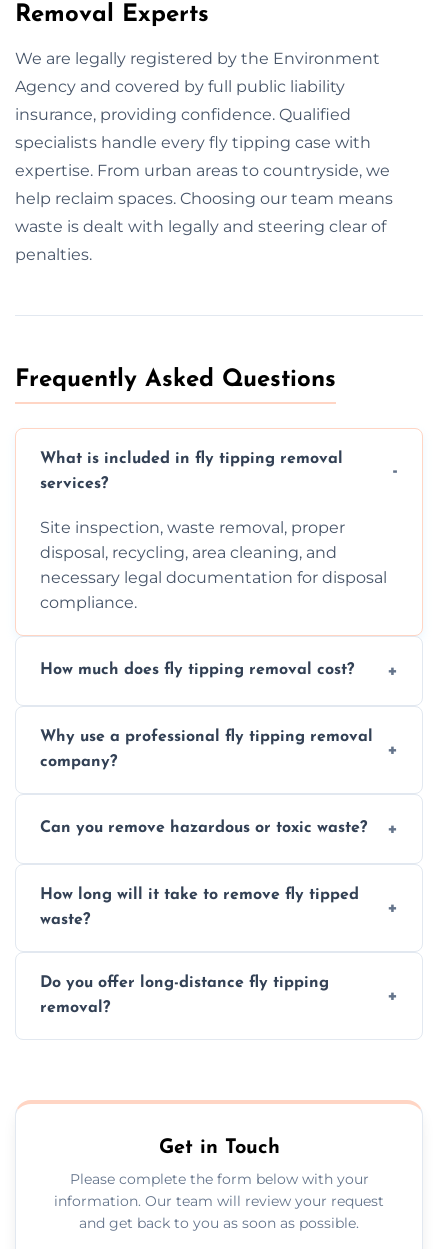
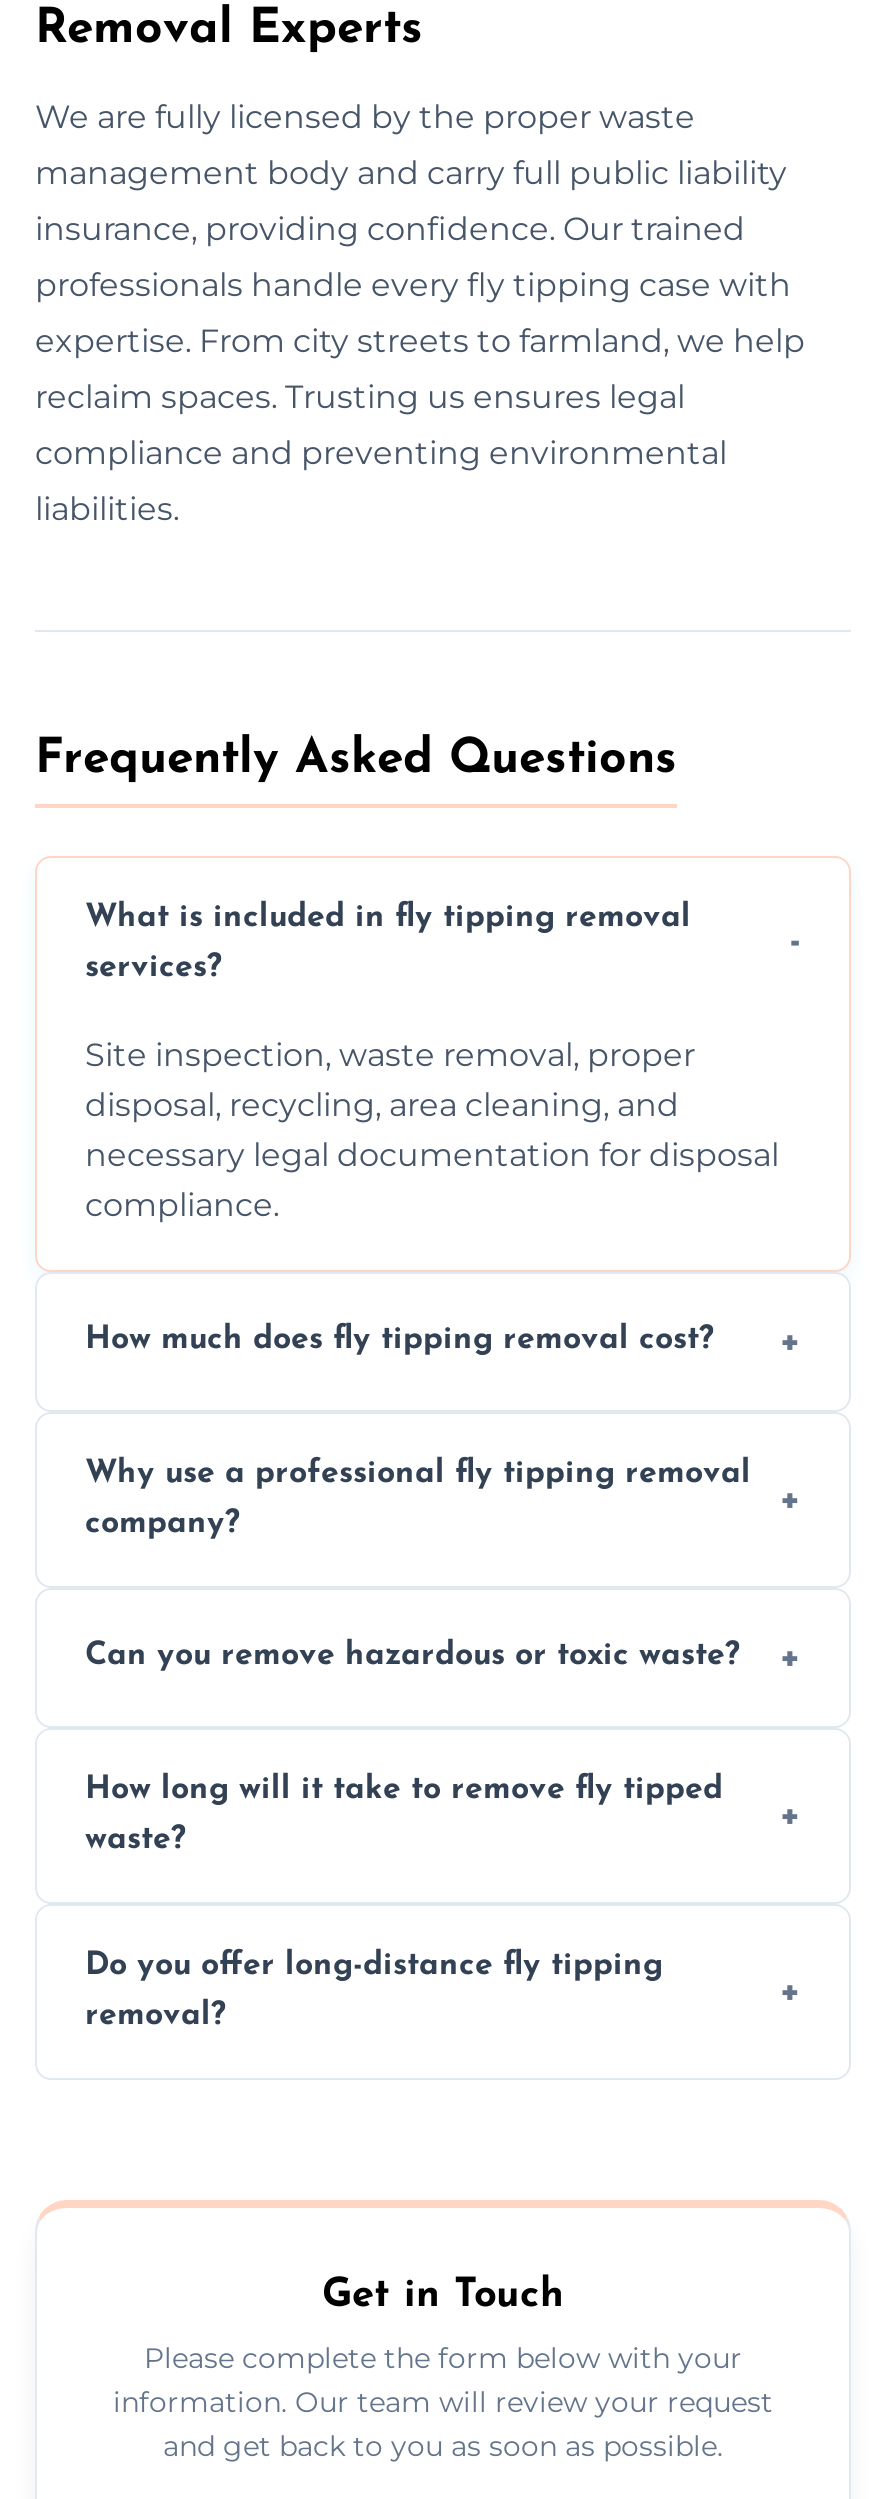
[15,49,380,68] We are legally registered by the Environment -> [35,97,695,135] We are fully licensed by the proper waste
[15,77,345,96] Agency and covered by full public liability -> [35,153,787,191] management body and carry full public liability
[15,105,351,124] insurance, providing confidence. Qualified -> [35,209,745,247] insurance, providing confidence. Our trained
[15,133,371,152] specialists handle every fly tipping case with -> [35,265,791,303] professionals handle every fly tipping case with
[15,161,390,180] expertise. From urban areas to countryside, we -> [35,321,805,359] expertise. From city streets to farmland, we help
[15,189,393,208] help reclaim spaces. Choosing our team means -> [35,377,685,415] reclaim spaces. Trusting us ensures legal
[15,217,386,236] waste is dealt with legally and steering clear of -> [35,433,727,471] compliance and preventing environmental
[15,245,92,264] penalties. -> [35,489,179,527] liabilities.

